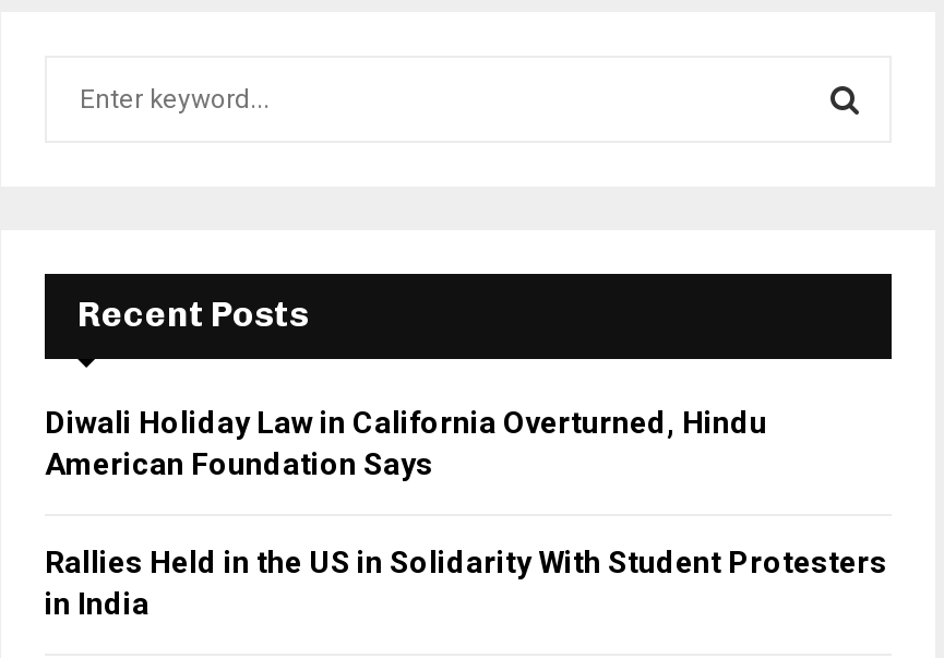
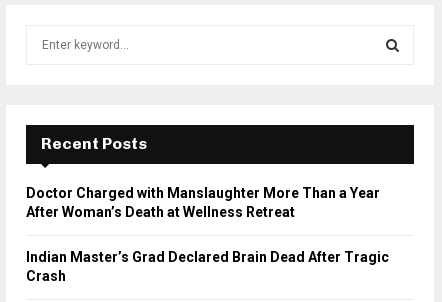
[45,404,767,481] Diwali Holiday Law in California Overturned, Hindu | American Foundation Says -> [26,185,380,220] Doctor Charged with Manslaughter More Than a Year | After Woman’s Death at Wellness Retreat
[45,544,887,620] Rallies Held in the US in Solidarity With Student Protesters | in India -> [26,249,389,284] Indian Master’s Grad Declared Brain Dead After Tragic | Crash

